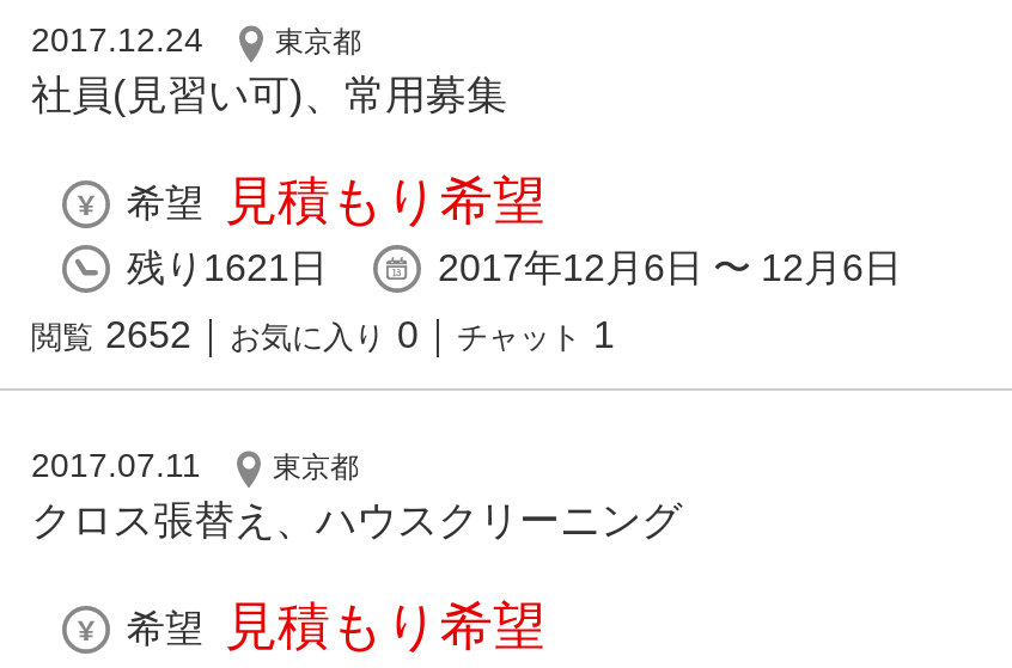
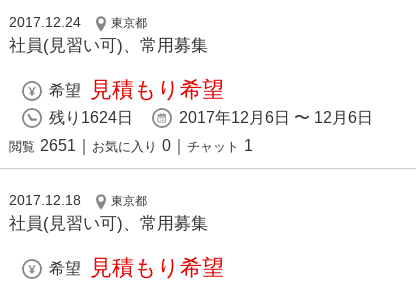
[127,248,328,289] 残り1621日 -> [49,109,133,126] 残り1624日
[31,315,615,356] 閲覧 2652｜お気に入り 0｜チャット 1 -> [9,137,253,154] 閲覧 2651｜お気に入り 0｜チャット 1
[31,447,201,485] 2017.07.11 -> [9,192,81,208] 2017.12.18
[31,499,682,545] クロス張替え、ハウスクリーニング -> [9,214,208,233] 社員(見習い可)、常用募集

